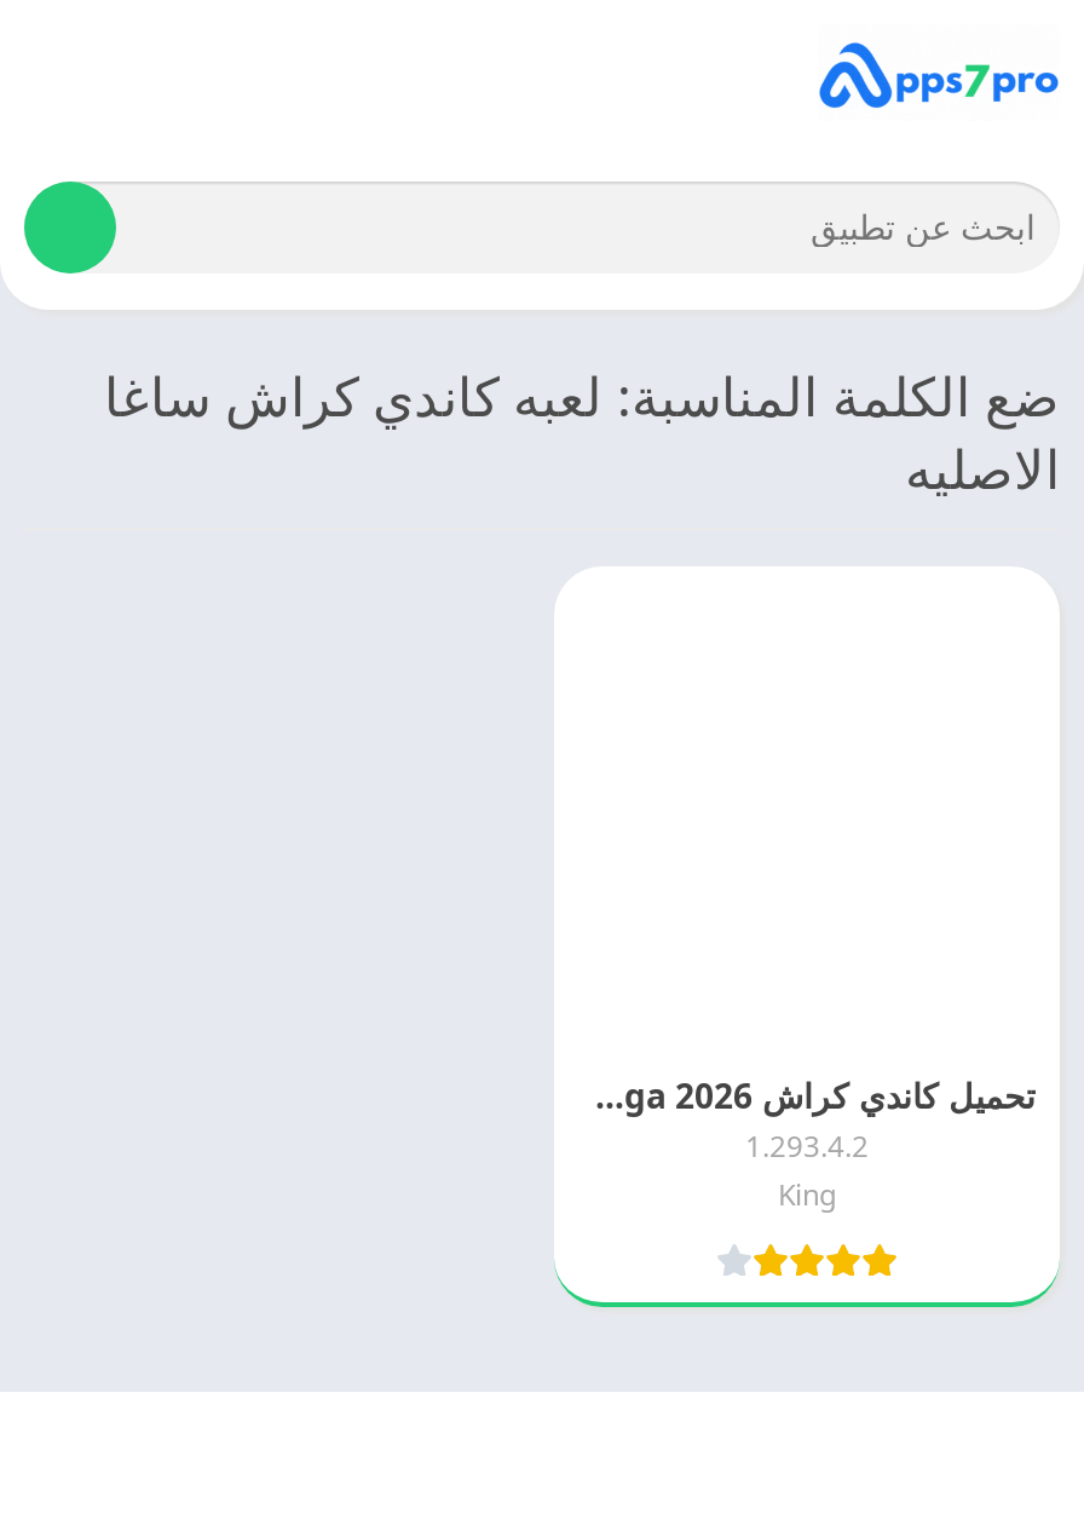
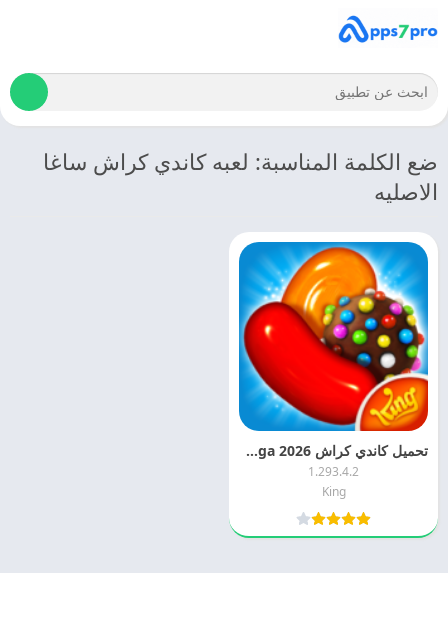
none -> [238,241,429,432] [image]

